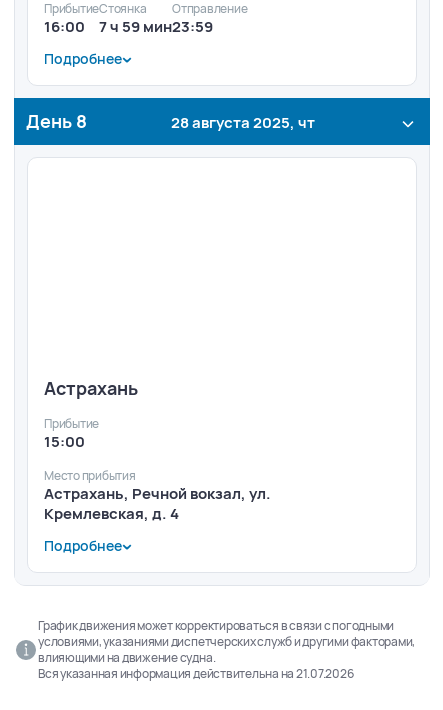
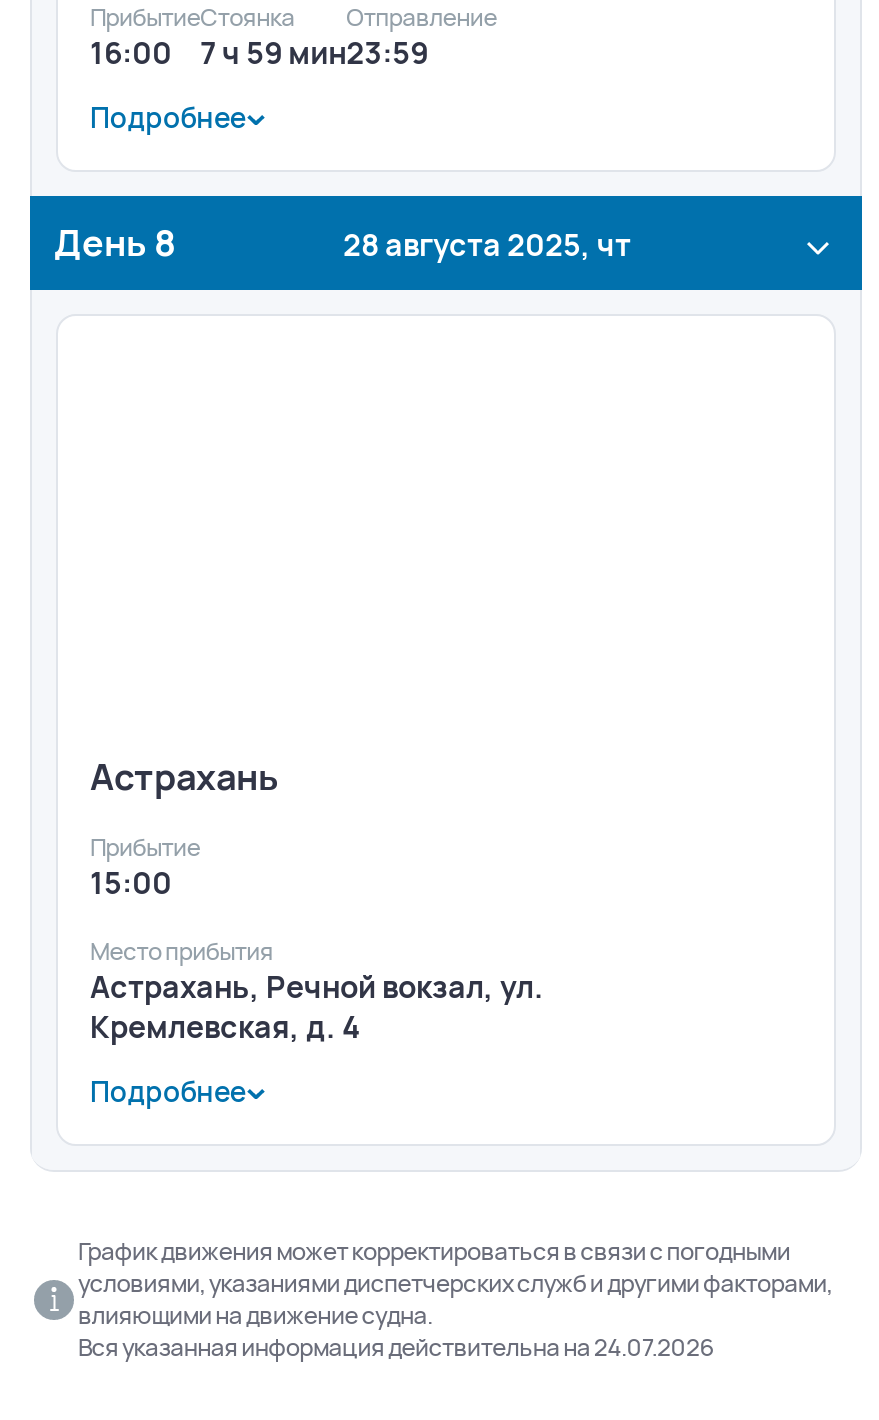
[38,665,353,682] Вся указанная информация действительна на 21.07.2026 -> [78,1331,713,1365] Вся указанная информация действительна на 24.07.2026

